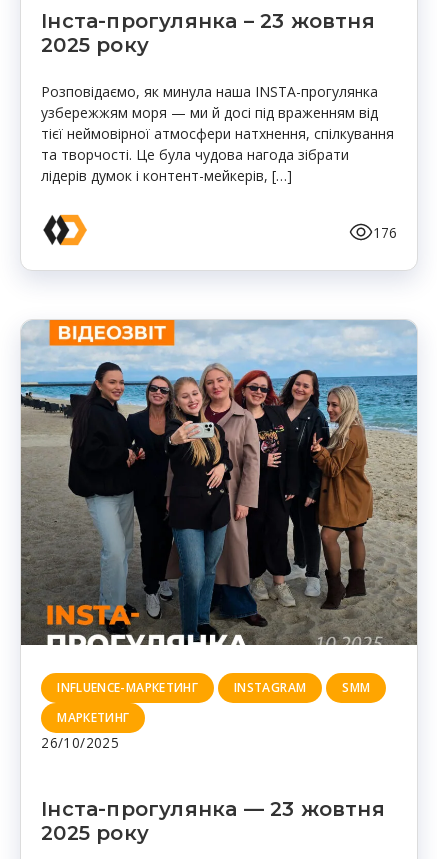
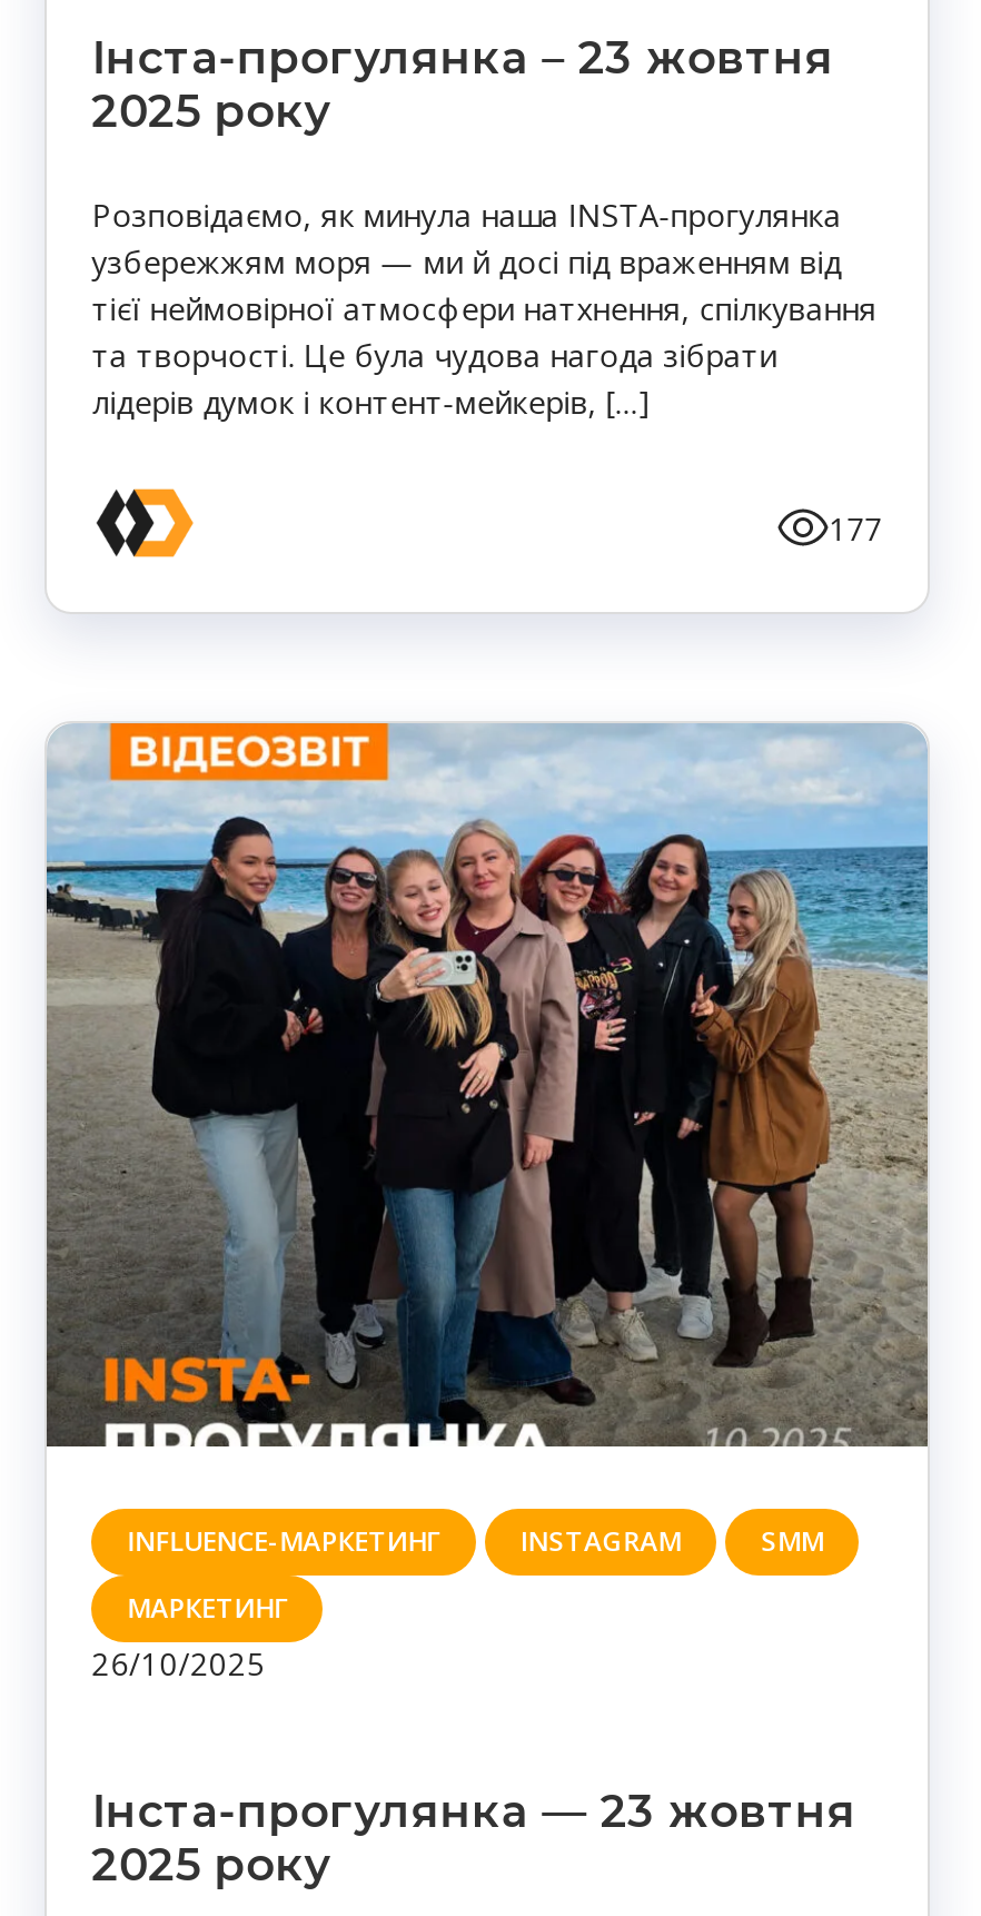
[373,223,397,242] 176 -> [829,507,883,549] 177

